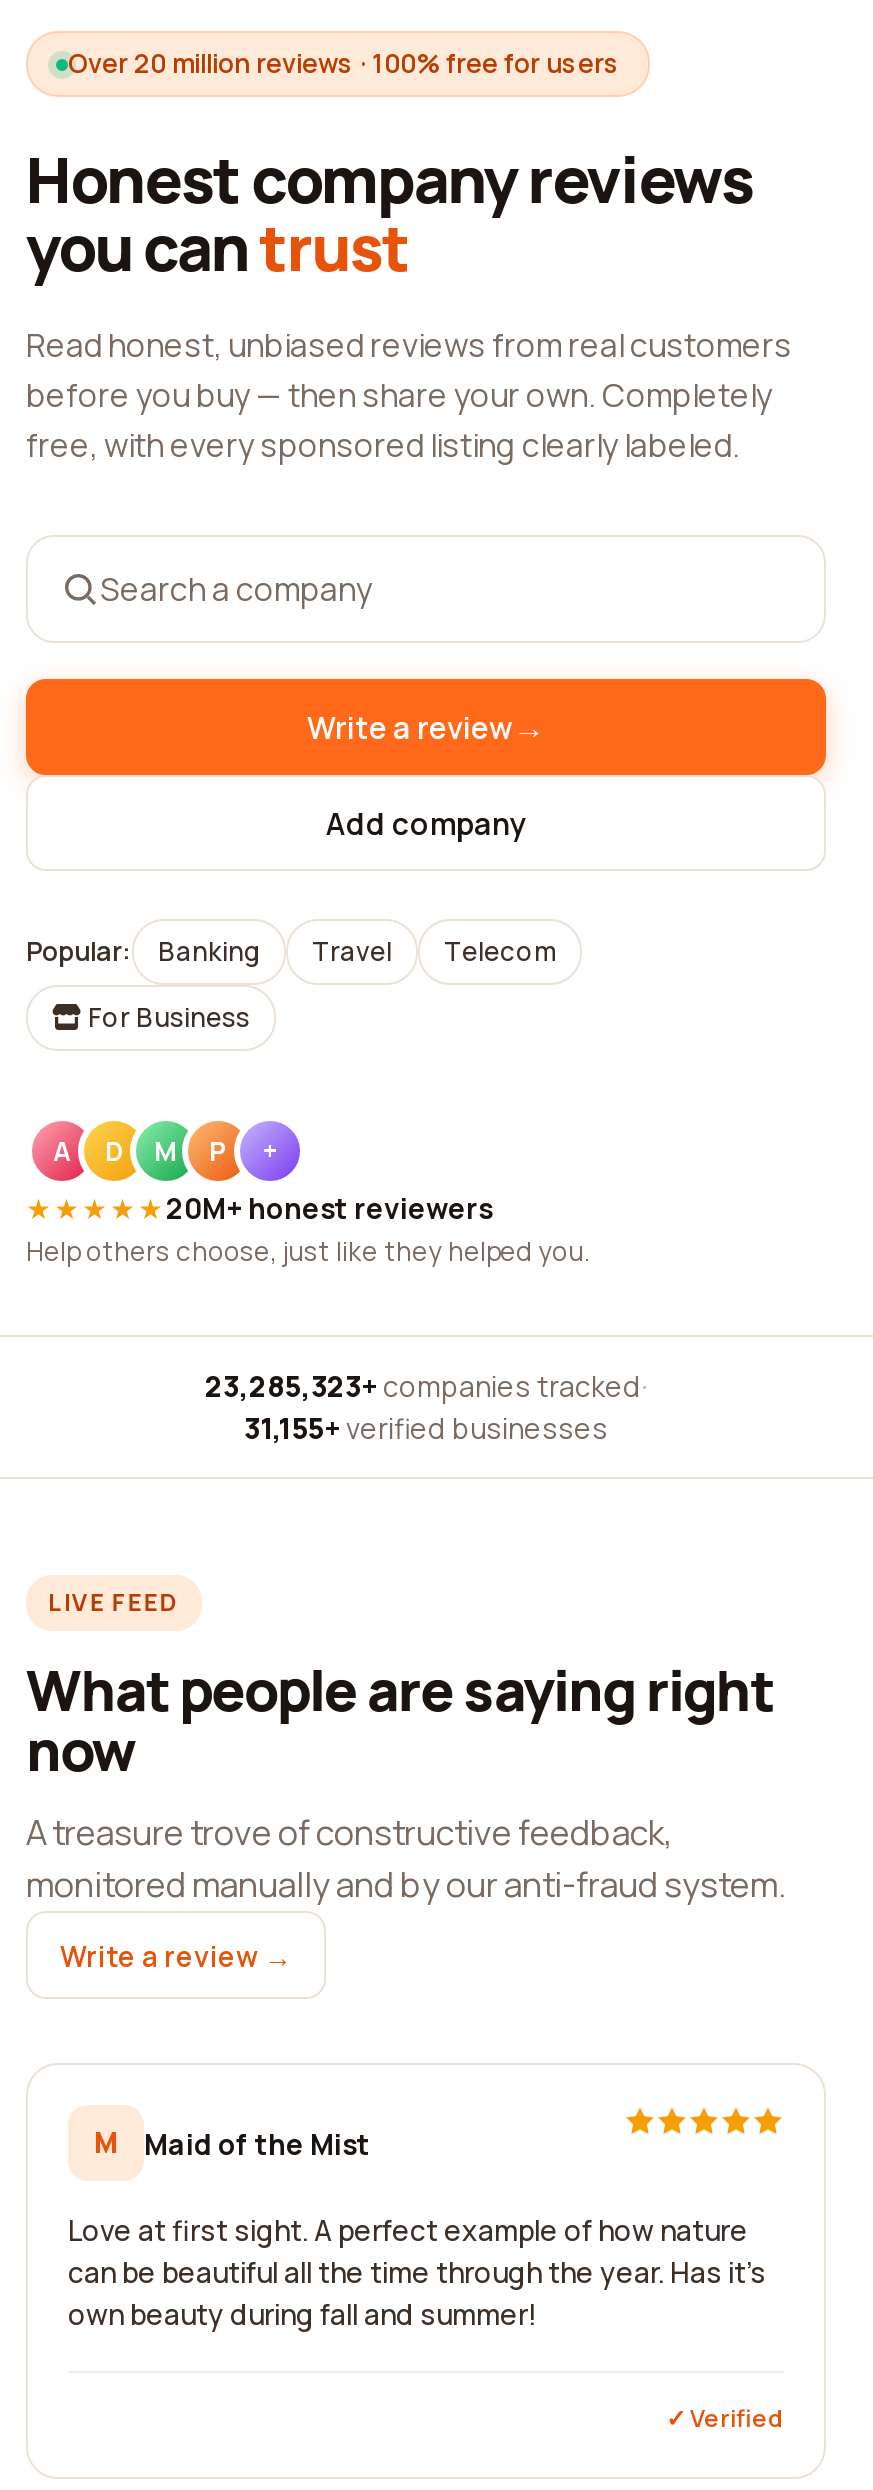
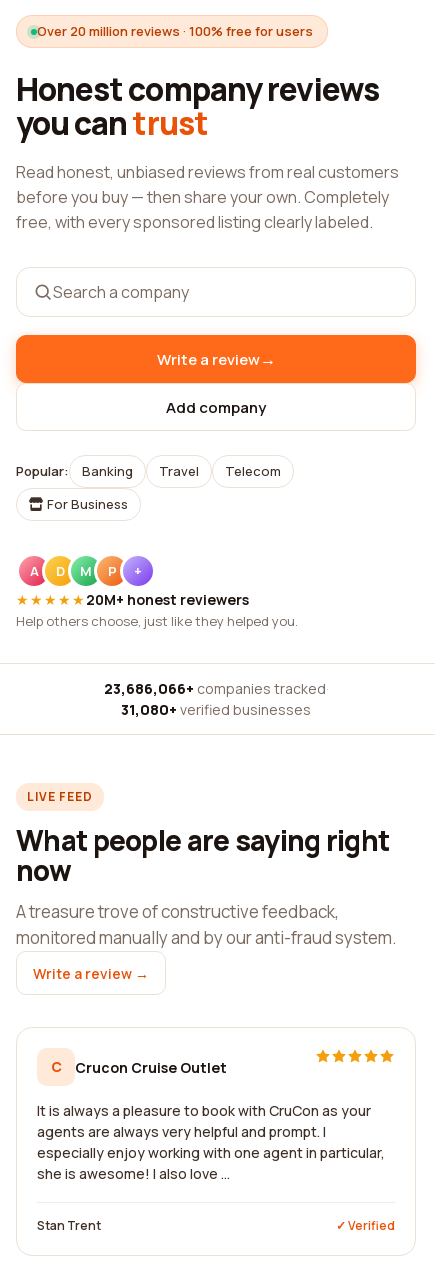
[205,1367,647,1405] 23,285,323+ companies tracked · -> [103,679,328,698] 23,686,066+ companies tracked ·
[244,1409,608,1447] 31,155+ verified businesses -> [121,700,311,719] 31,080+ verified businesses
[68,2123,766,2333] M | Maid of the Mist | Love at first sight. A perfect example of how nature | can be beautiful all the time through the year. Has it's | own beauty during fall and summer! -> [37,1057,385,1234] C | Crucon Cruise Outlet | It is always a pleasure to book with CruCon as your | agents are always very helpful and prompt. I | especially enjoy working with one agent in particular, | she is awesome! I also love ... | Stan Trent

